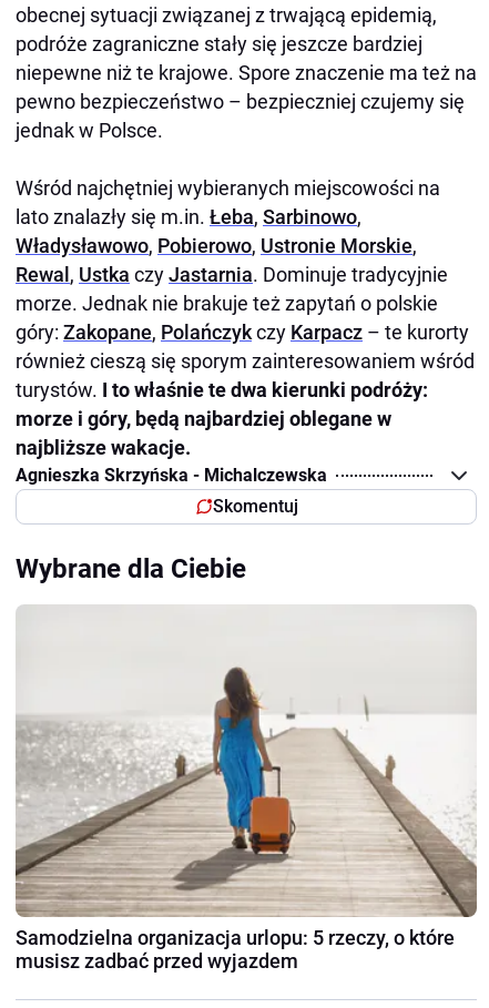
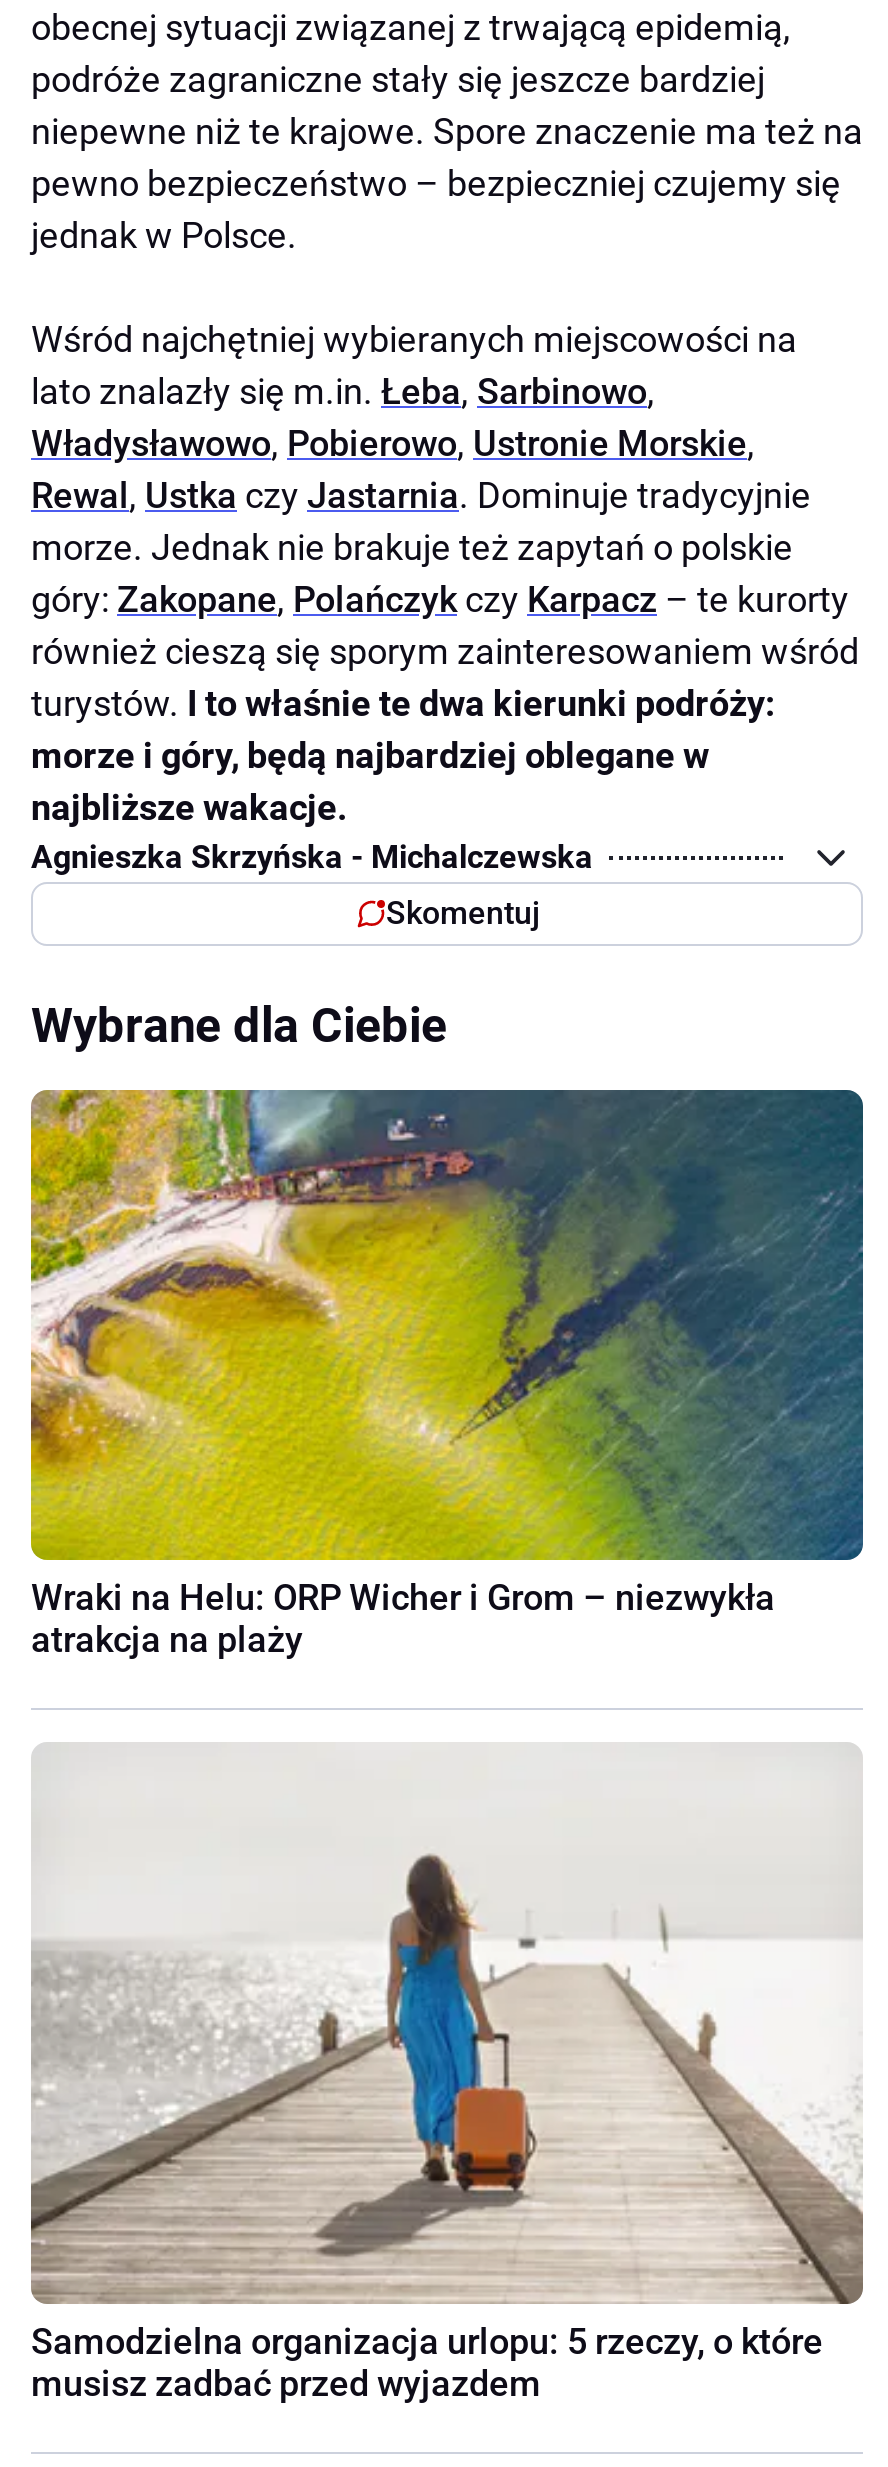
none -> [29,1088,865,1659] [image] | Wraki na Helu: ORP Wicher i Grom – niezwykła | atrakcja na plaży

